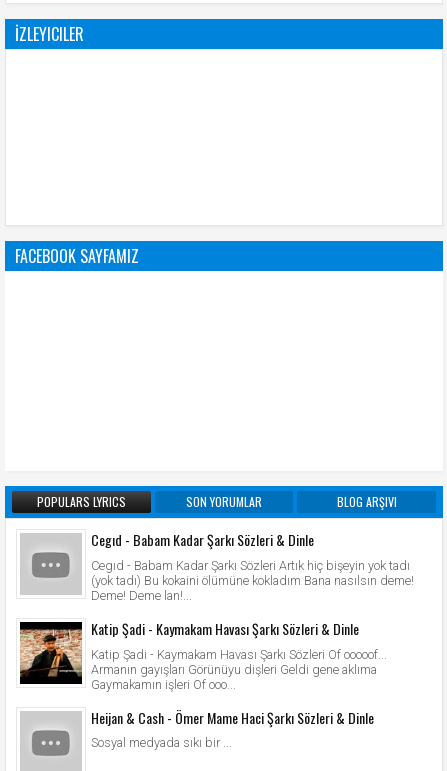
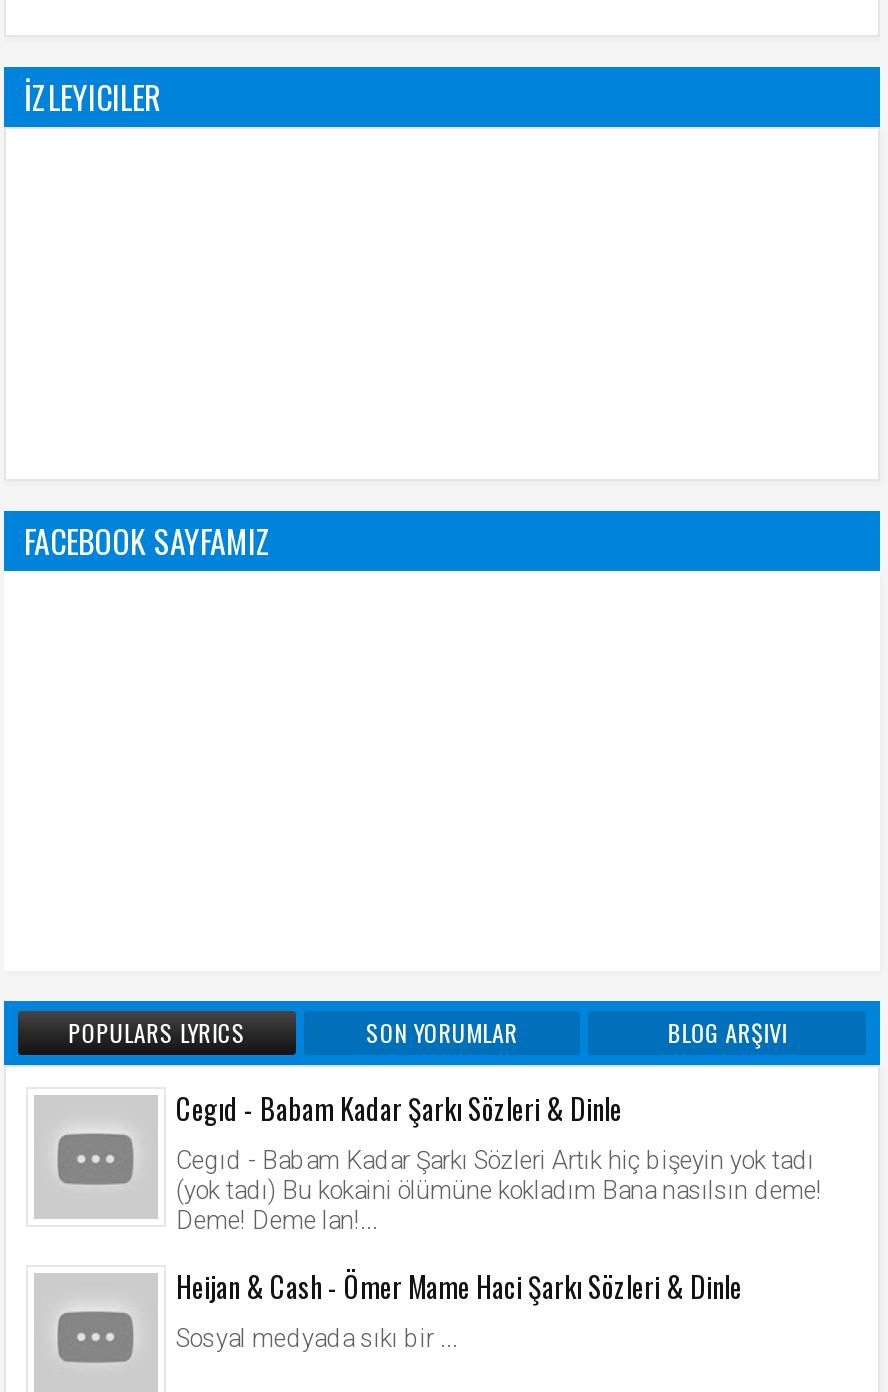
[19,618,387,692] [image] | Katip Şadi - Kaymakam Havası Şarkı Sözleri & Dinle | Katip Şadi - Kaymakam Havası Şarkı Sözleri Of ooooof... | Armanın gayışları Görünüyu dişleri Geldi gene aklıma | Gaymakamın işleri Of ooo... -> none

